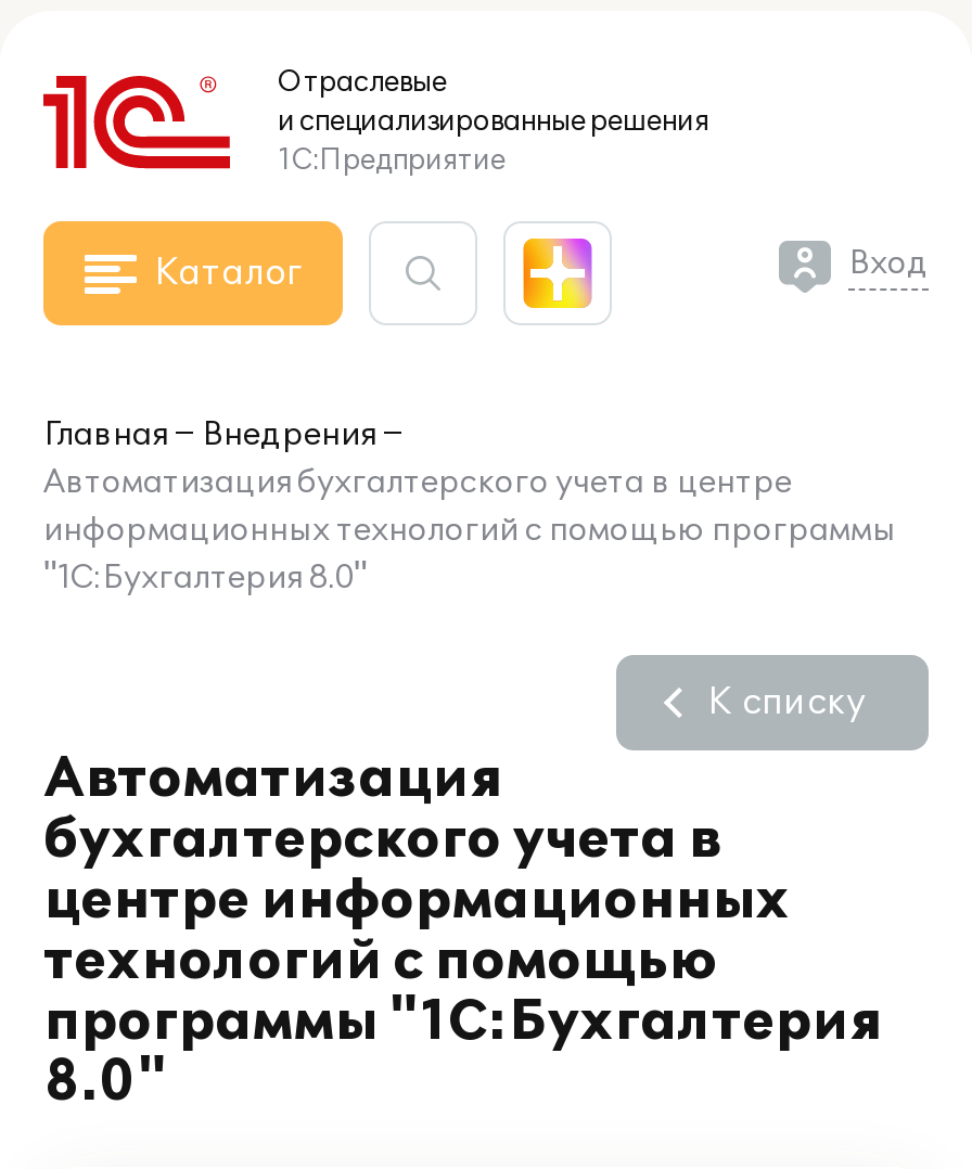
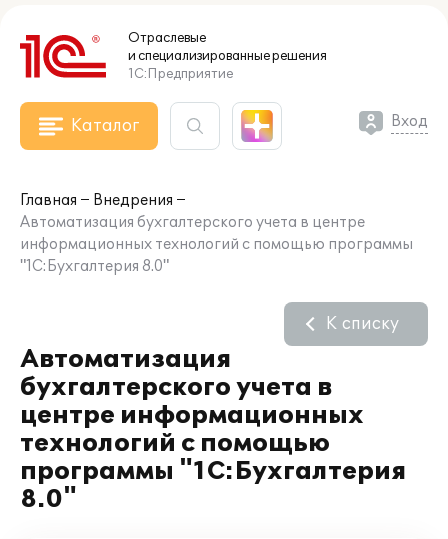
[521,236,594,310] [image] -> [241,109,274,143] [image]

